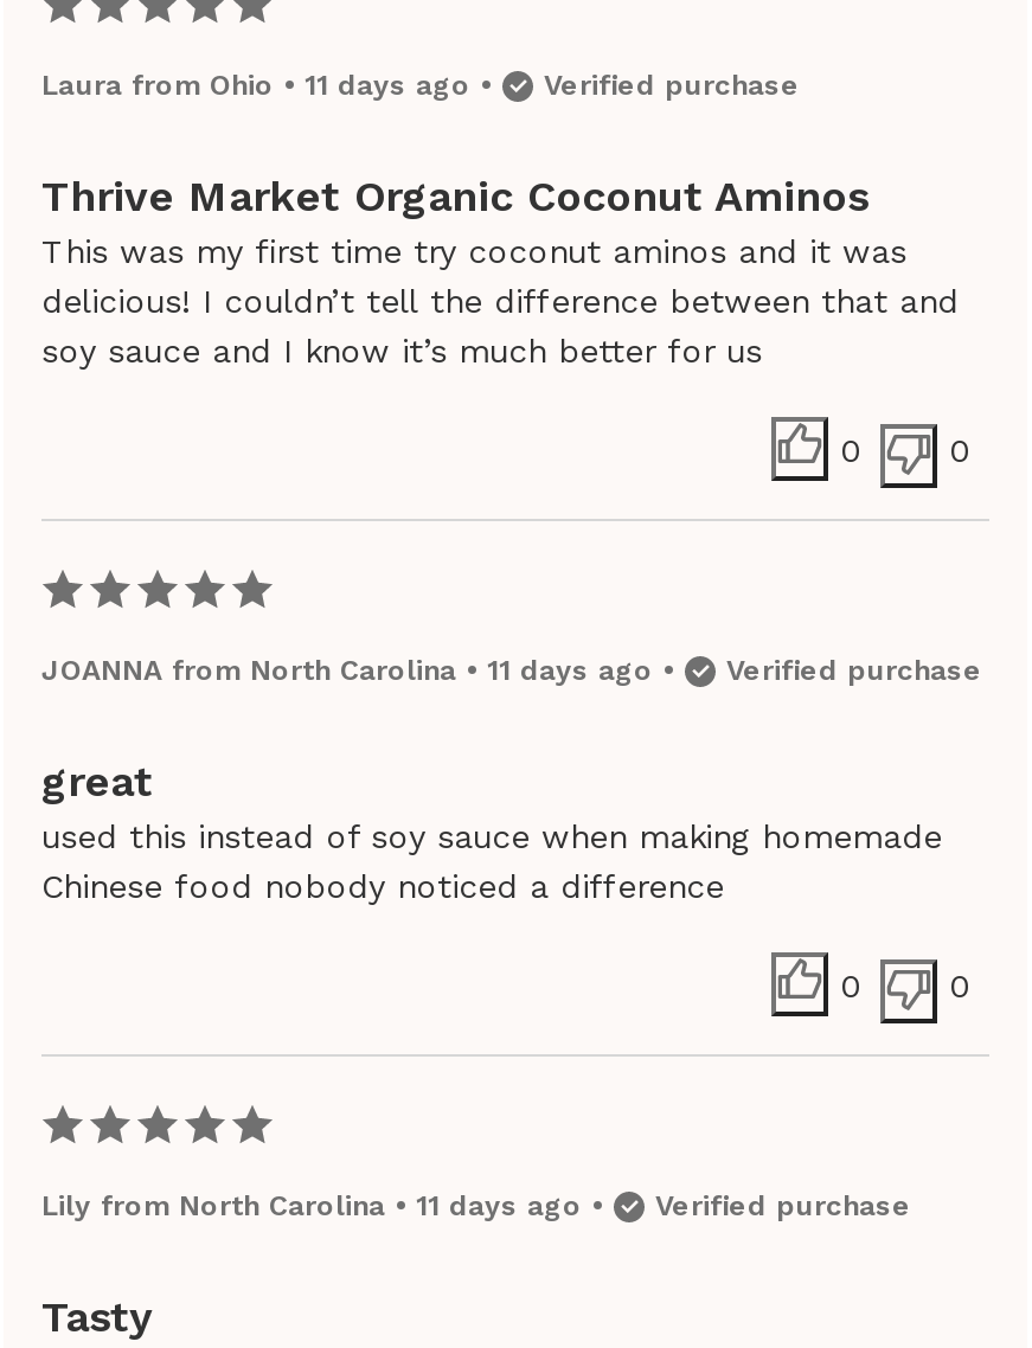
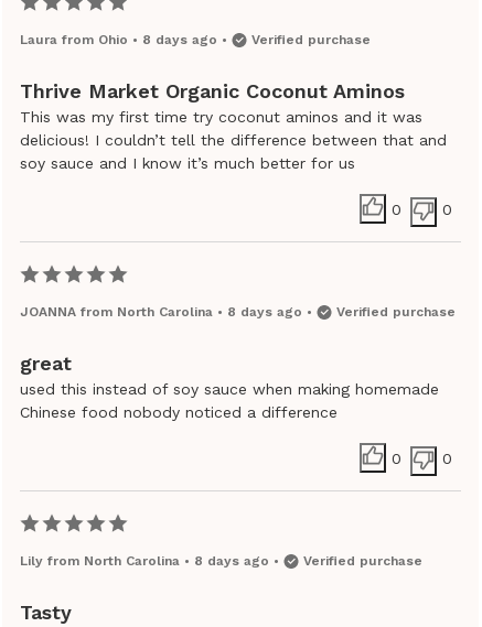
[41,70,492,103] Laura from Ohio • 11 days ago • -> [20,32,227,48] Laura from Ohio • 8 days ago •
[41,655,674,688] JOANNA from North Carolina • 11 days ago • -> [20,305,312,320] JOANNA from North Carolina • 8 days ago •
[41,1190,603,1223] Lily from North Carolina • 11 days ago • -> [20,554,279,569] Lily from North Carolina • 8 days ago •

